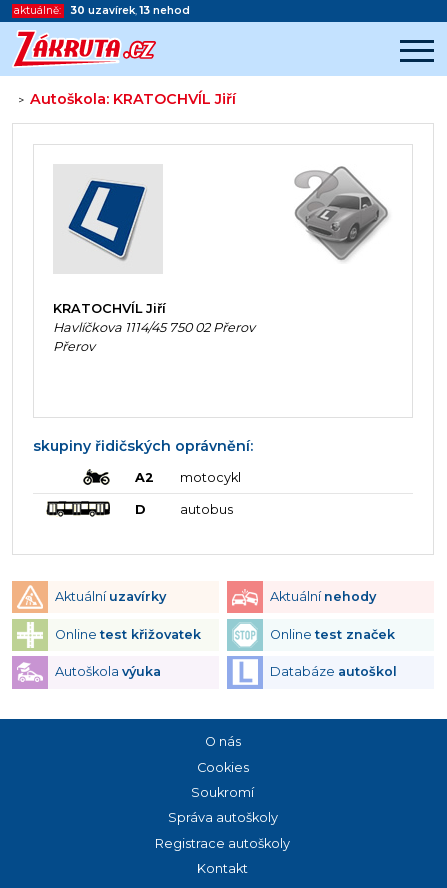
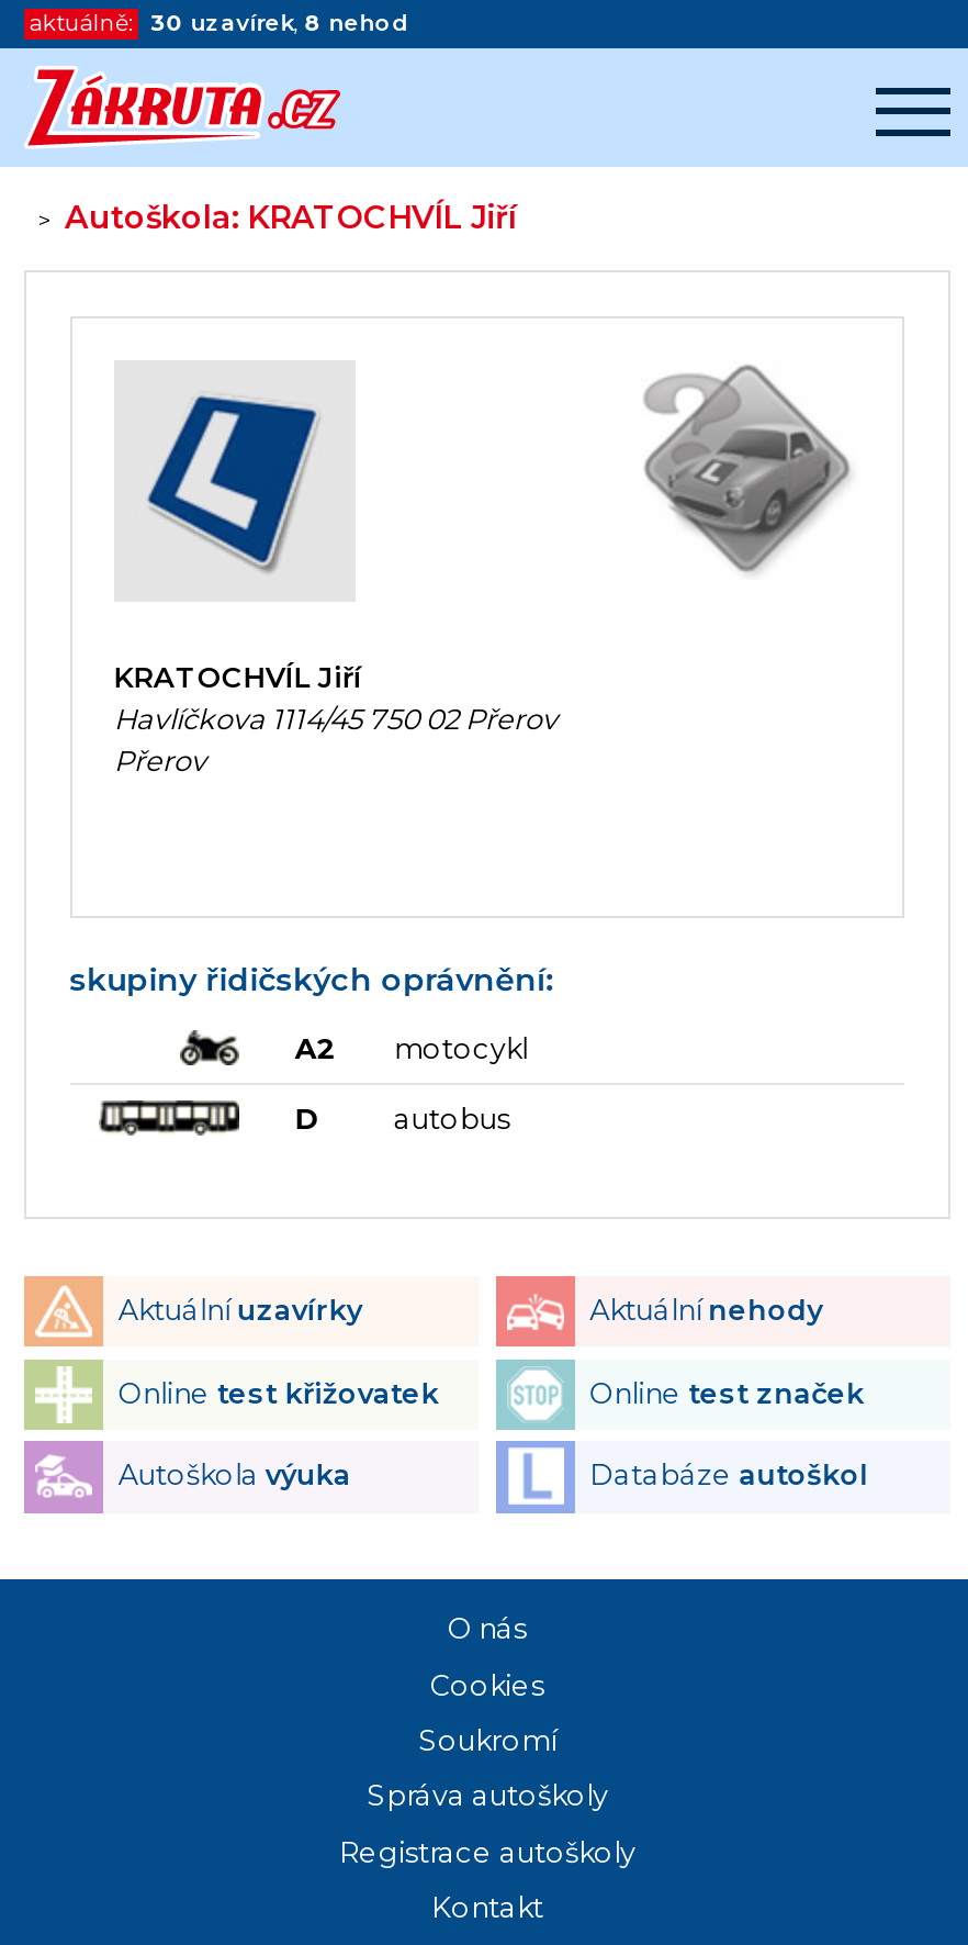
[70,4,190,17] 30 uzavírek, 13 nehod -> [151,9,410,38] 30 uzavírek, 8 nehod

